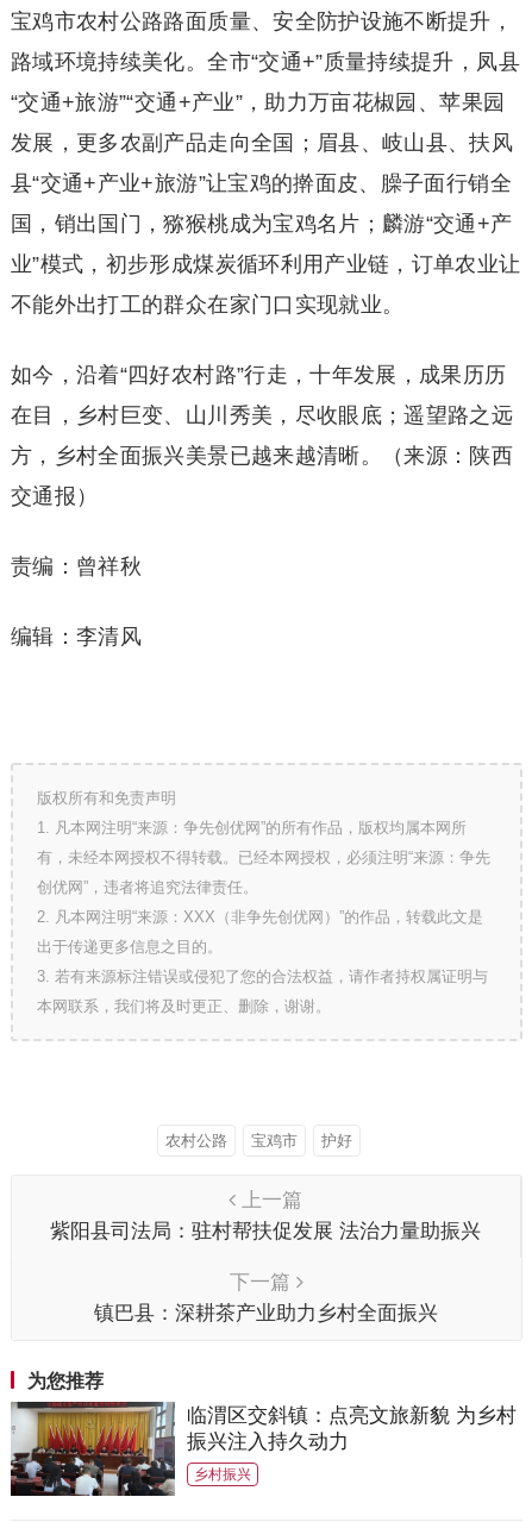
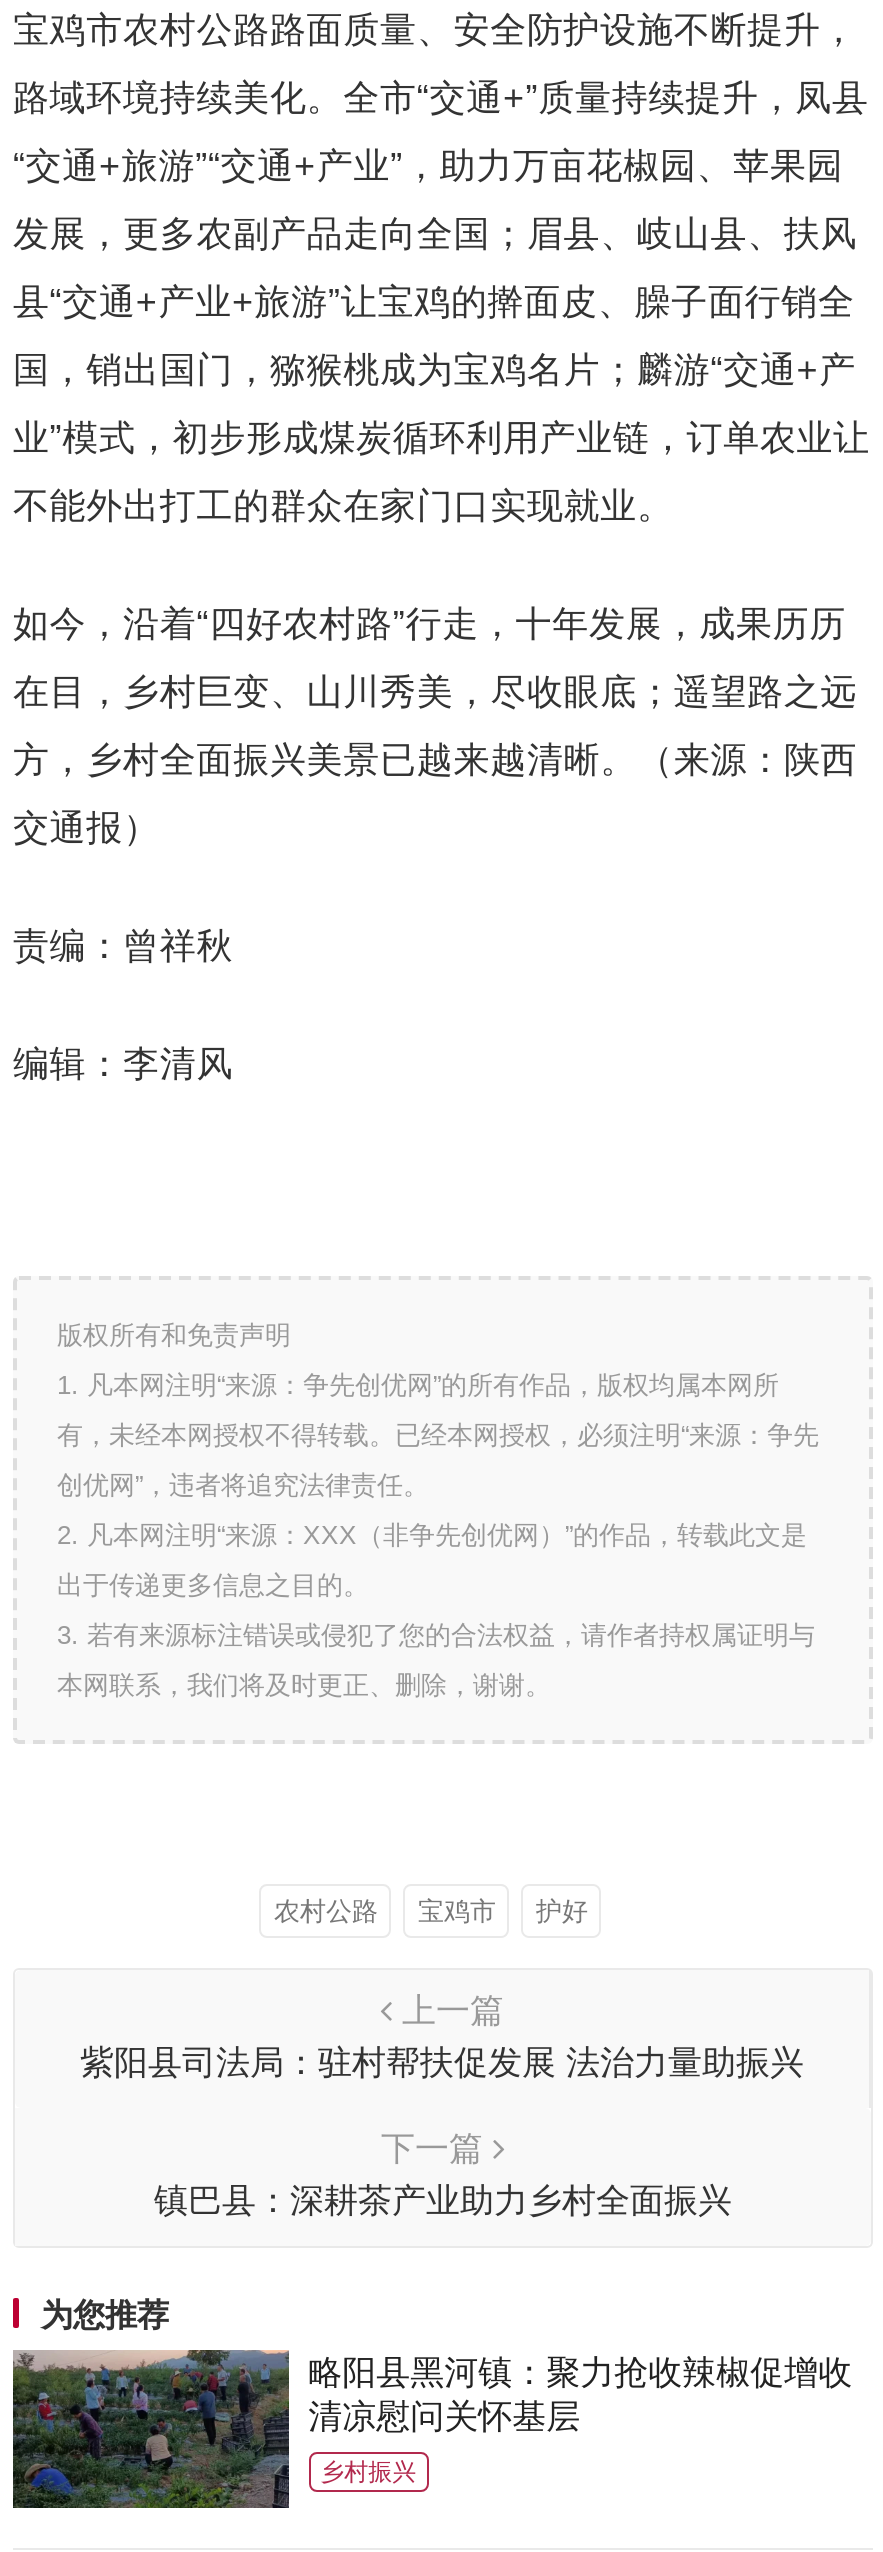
[10,1401,516,1497] [image] | 临渭区交斜镇：点亮文旅新貌 为乡村 | 振兴注入持久动力 -> [11,2348,852,2510] [image] | 略阳县黑河镇：聚力抢收辣椒促增收 | 清凉慰问关怀基层

